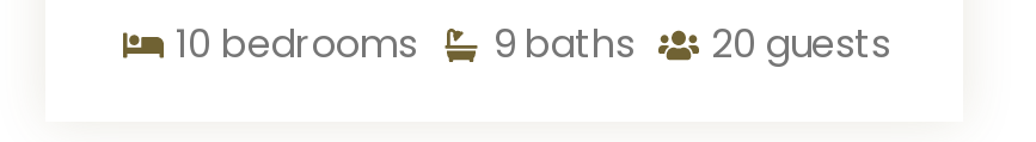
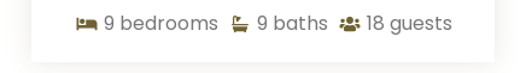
[176,17,417,72] 10 bedrooms -> [103,10,218,37] 9 bedrooms
[711,17,890,72] 20 guests -> [366,10,452,37] 18 guests

